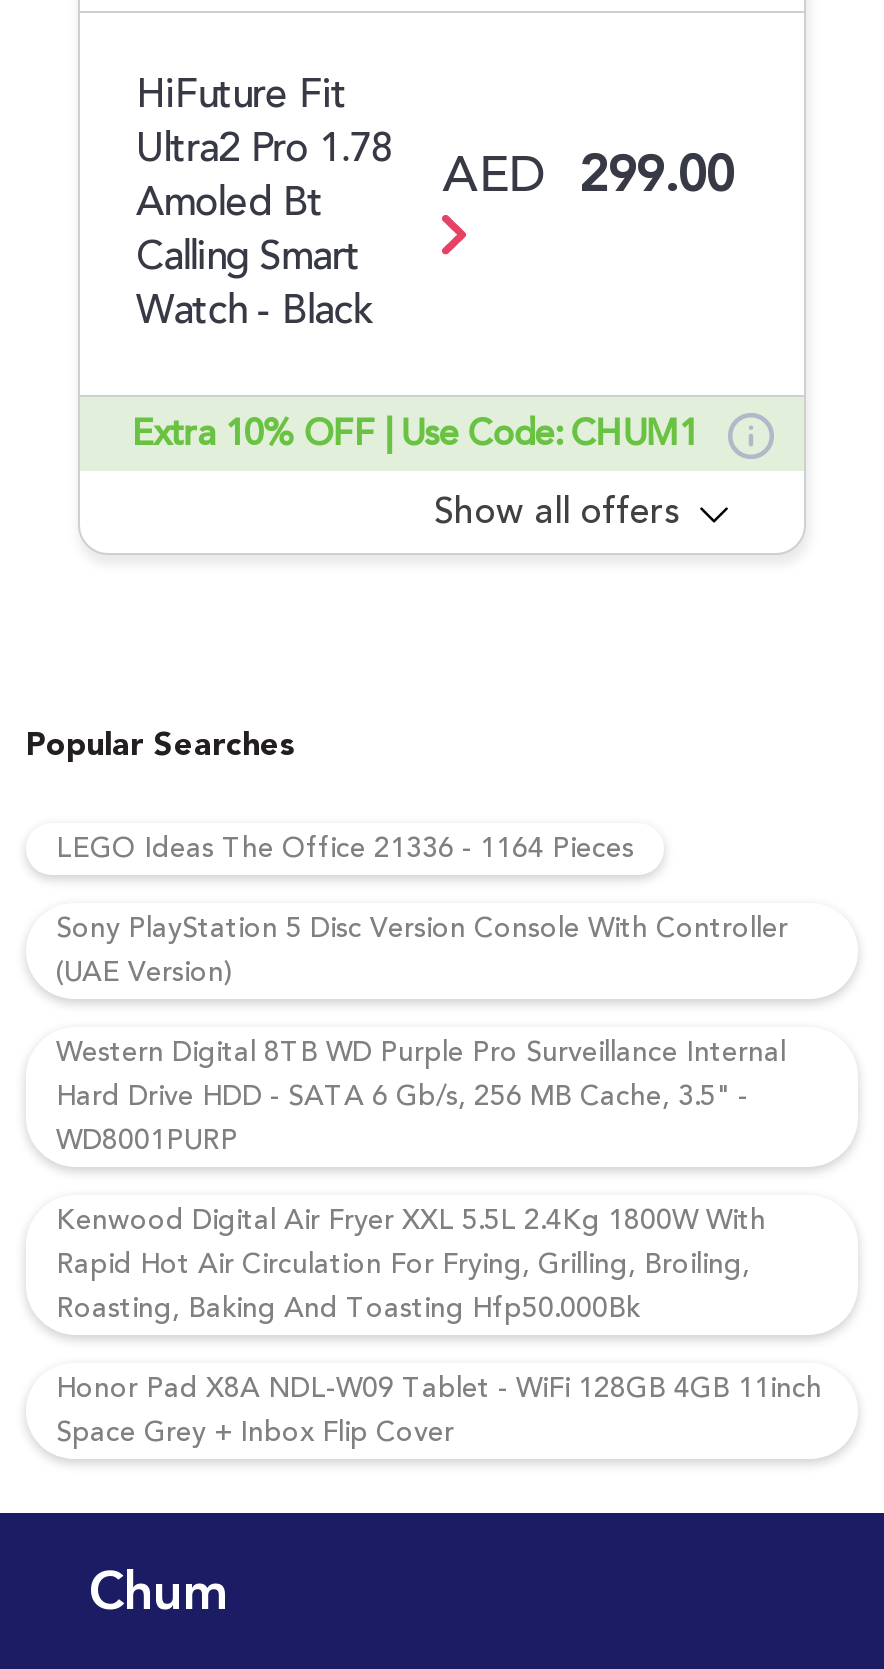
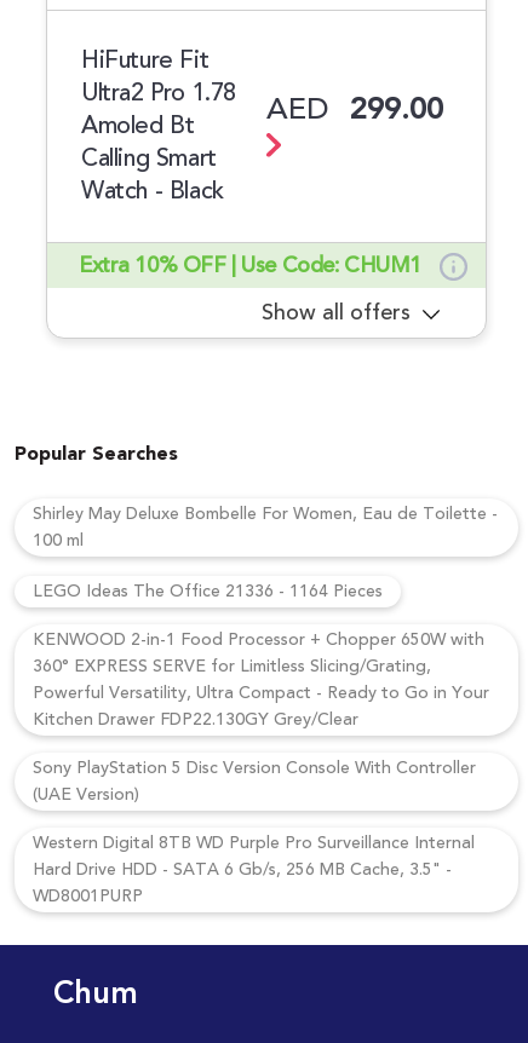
none -> [33,501,498,555] Shirley May Deluxe Bombelle For Women, Eau de Toilette - | 100 ml
moved [56,828,634,872] -> [33,579,383,605]: LEGO Ideas The Office 21336 - 1164 Pieces
none -> [33,627,489,734] KENWOOD 2-in-1 Food Processor + Chopper 650W with | 360° EXPRESS SERVE for Limitless Slicing/Grating, | Powerful Versatility, Ultra Compact - Ready to Go in Your | Kitchen Drawer FDP22.130GY Grey/Clear
moved [56,908,788,1164] -> [33,755,476,910]: Sony PlayStation 5 Disc Version Console With Controller | (UAE Version) | Western Digital 8TB WD Purple Pro Surveillance Internal | Hard Drive HDD - SATA 6 Gb/s, 256 MB Cache, 3.5" - | WD8001PURP
[56,1200,822,1456] Kenwood Digital Air Fryer XXL 5.5L 2.4Kg 1800W With | Rapid Hot Air Circulation For Frying, Grilling, Broiling, | Roasting, Baking And Toasting Hfp50.000Bk | Honor Pad X8A NDL-W09 Tablet - WiFi 128GB 4GB 11inch | Space Grey + Inbox Flip Cover -> none

